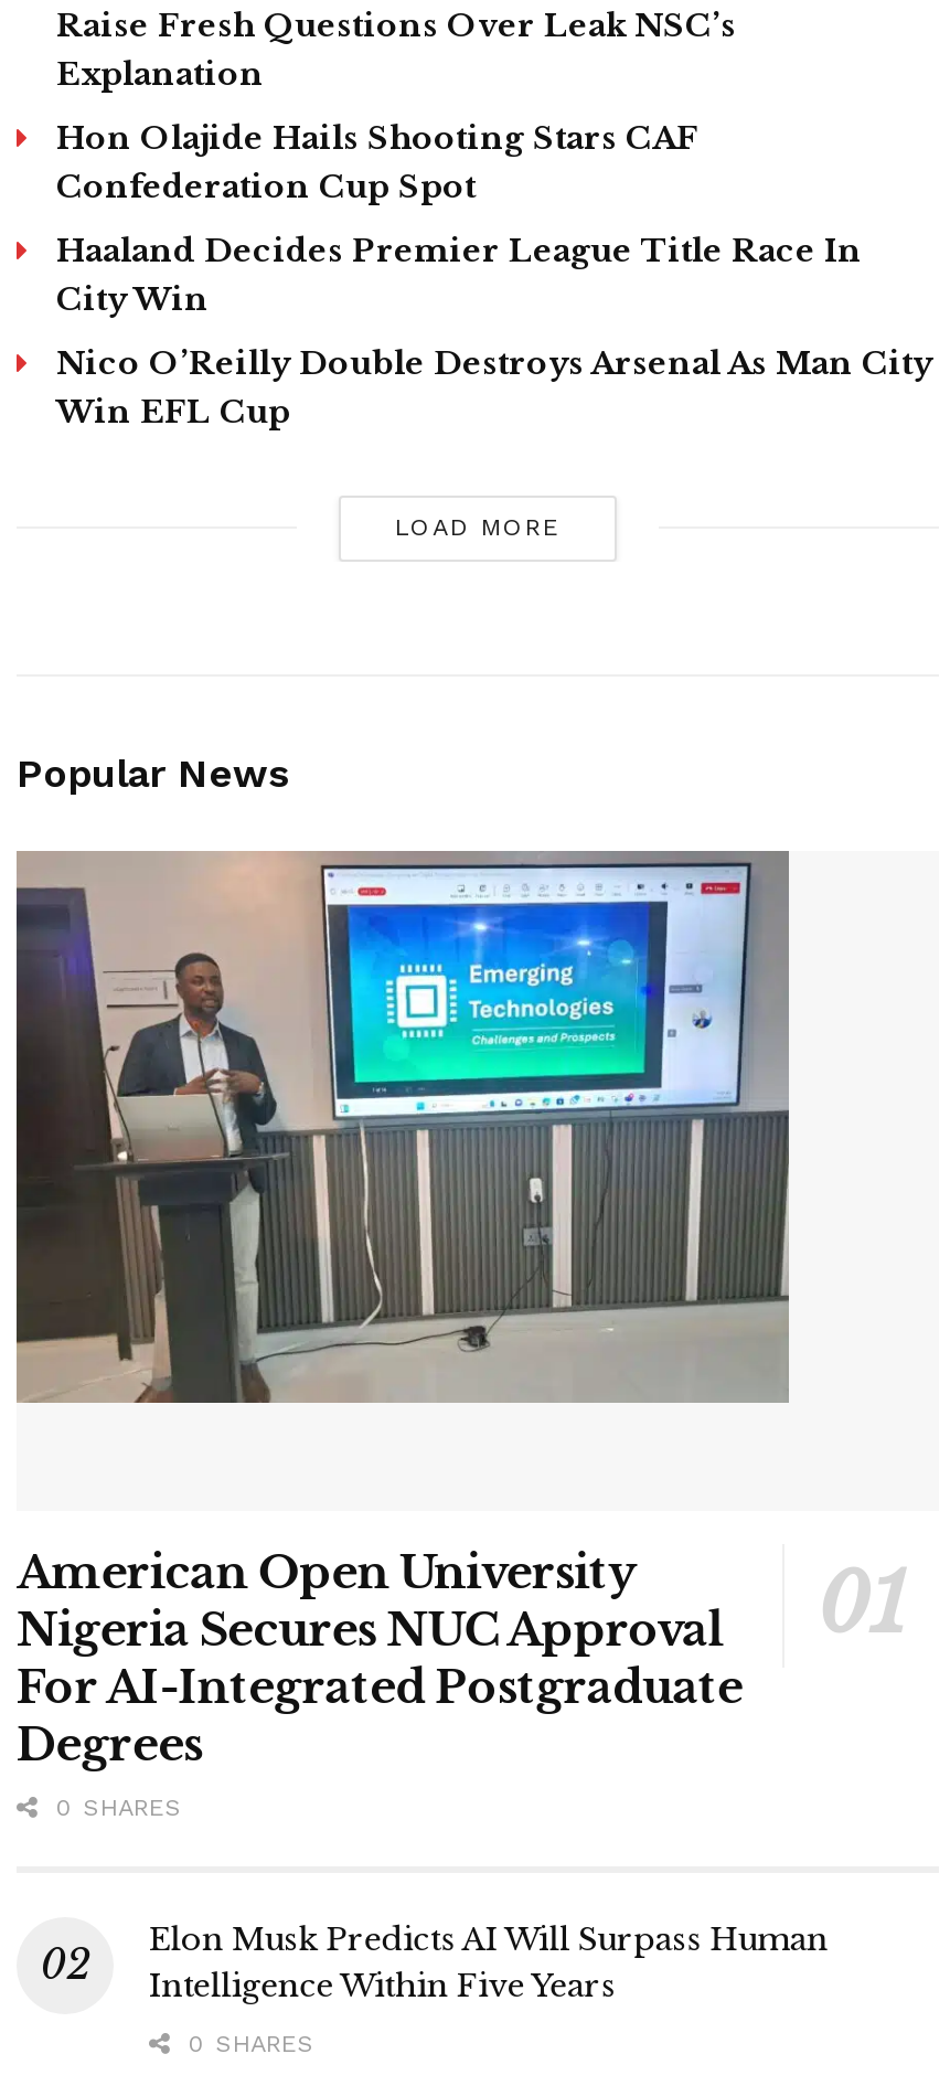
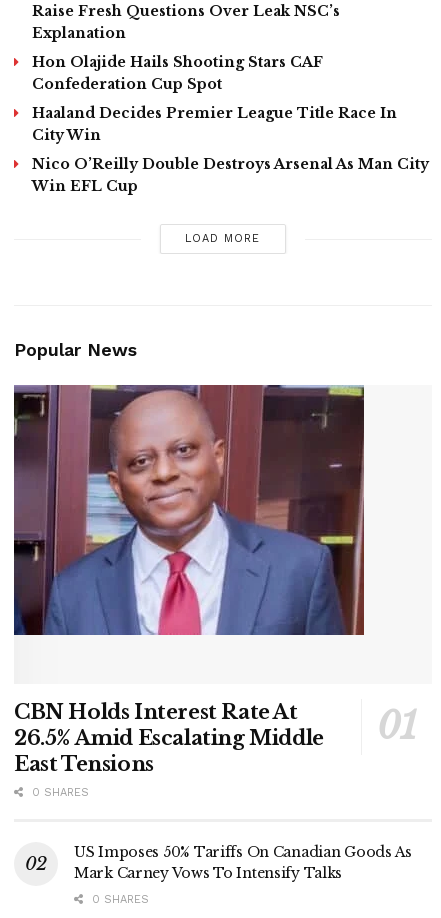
[14,852,789,1404] [image] -> [13,385,364,636] [image]
[17,1545,743,1770] American Open University | Nigeria Secures NUC Approval | For AI-Integrated Postgraduate | Degrees -> [14,700,324,776] CBN Holds Interest Rate At | 26.5% Amid Escalating Middle | East Tensions
[149,1918,828,2004] Elon Musk Predicts AI Will Surpass Human | Intelligence Within Five Years -> [74,843,412,882] US Imposes 50% Tariffs On Canadian Goods As | Mark Carney Vows To Intensify Talks

